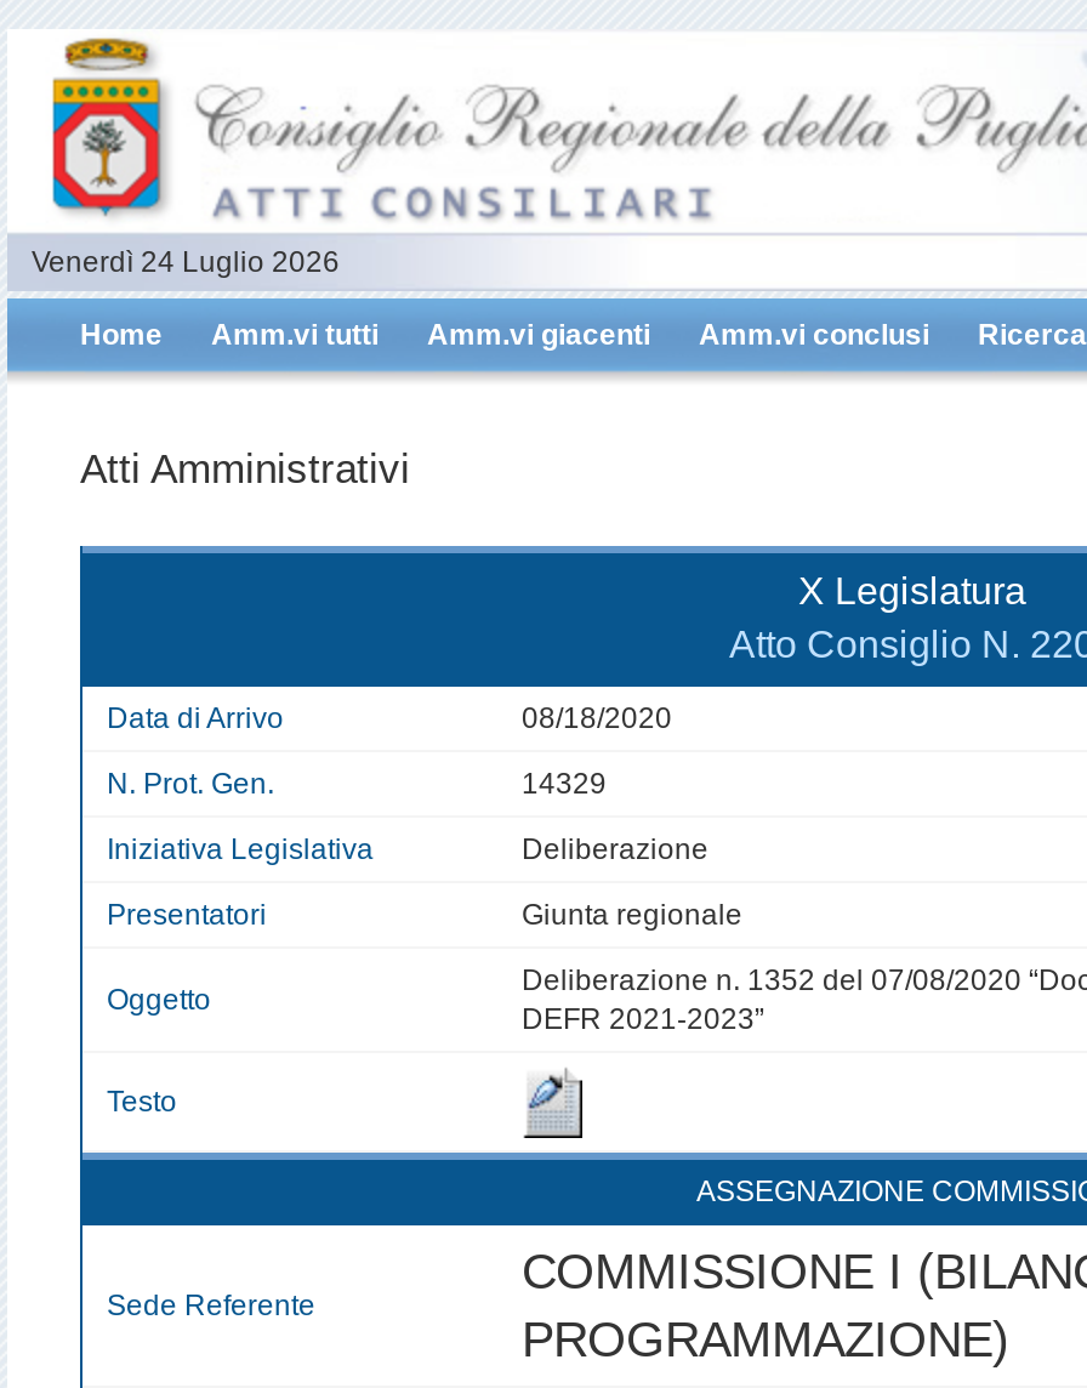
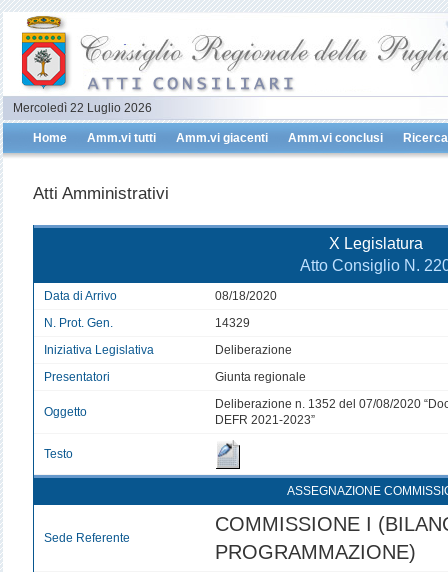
[32,245,340,279] Venerdì 24 Luglio 2026 -> [13,101,152,115] Mercoledì 22 Luglio 2026

